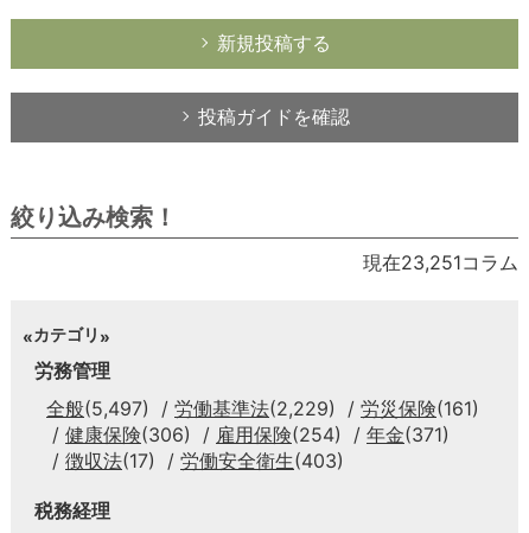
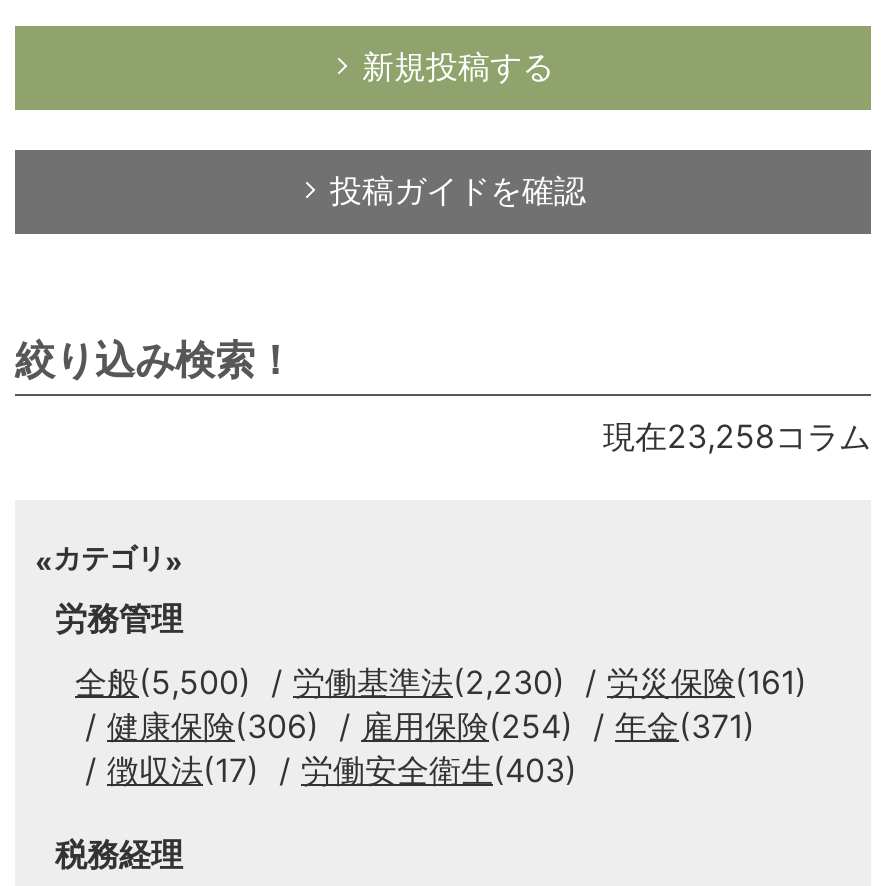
[363,251,518,274] 現在23,251コラム -> [603,416,871,456] 現在23,258コラム
[46,397,149,420] 全般(5,497) -> [75,662,251,702] 全般(5,500)
[174,397,336,420] 労働基準法(2,229) -> [293,662,565,702] 労働基準法(2,230)

